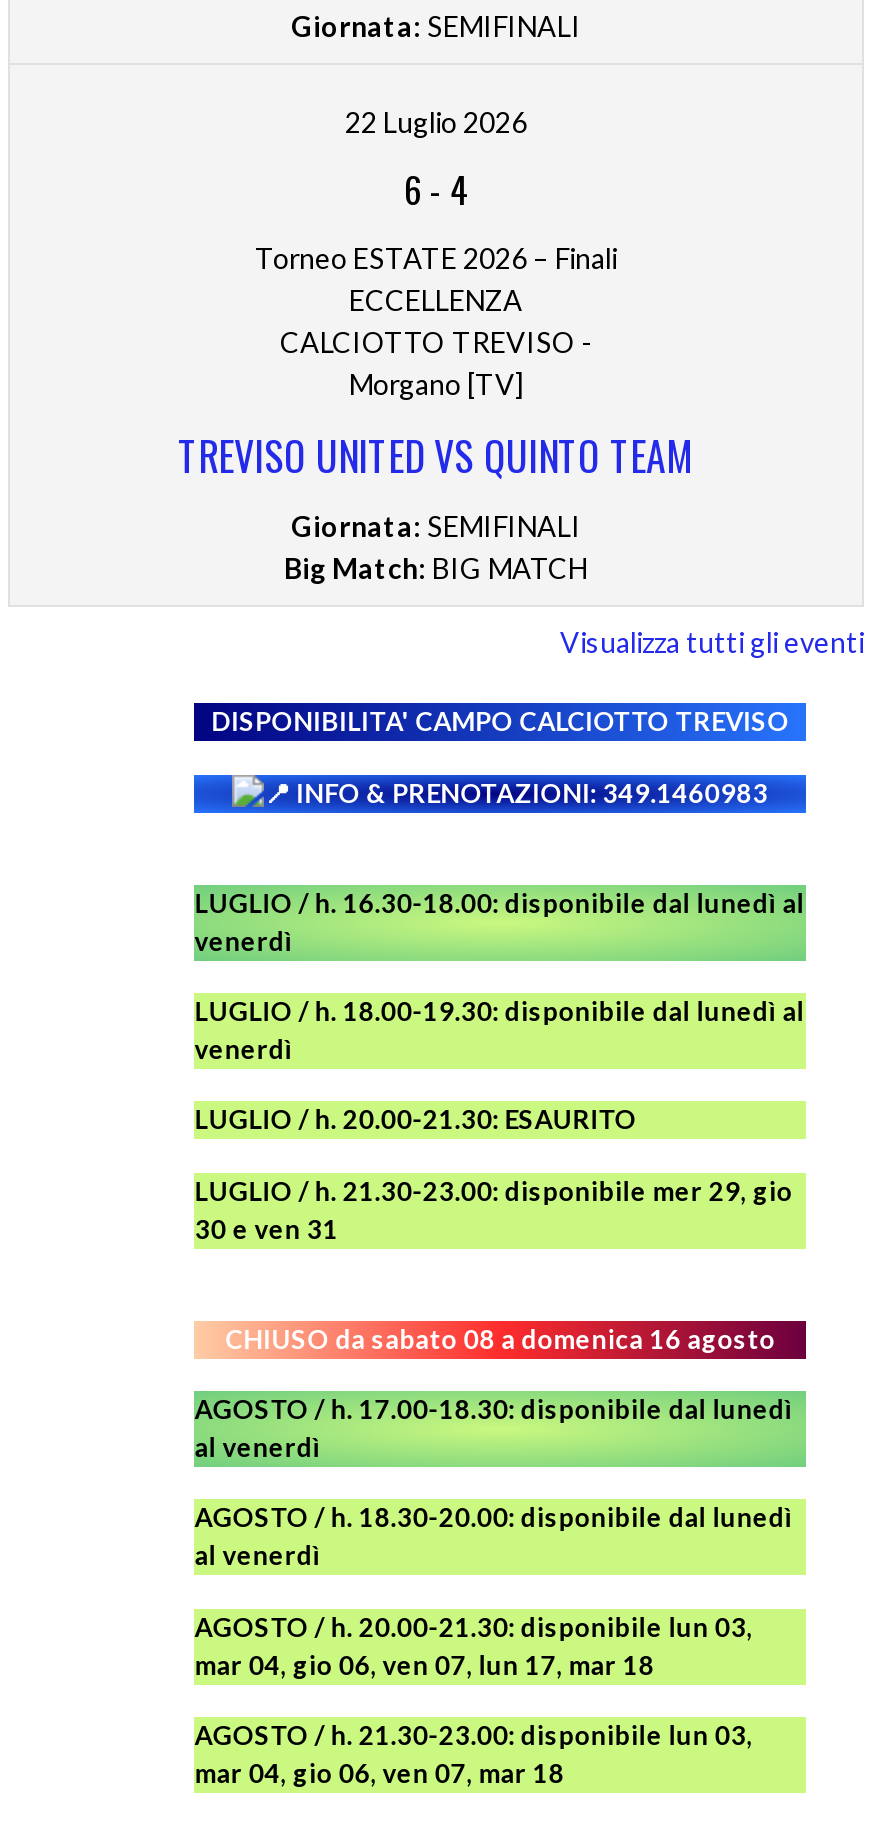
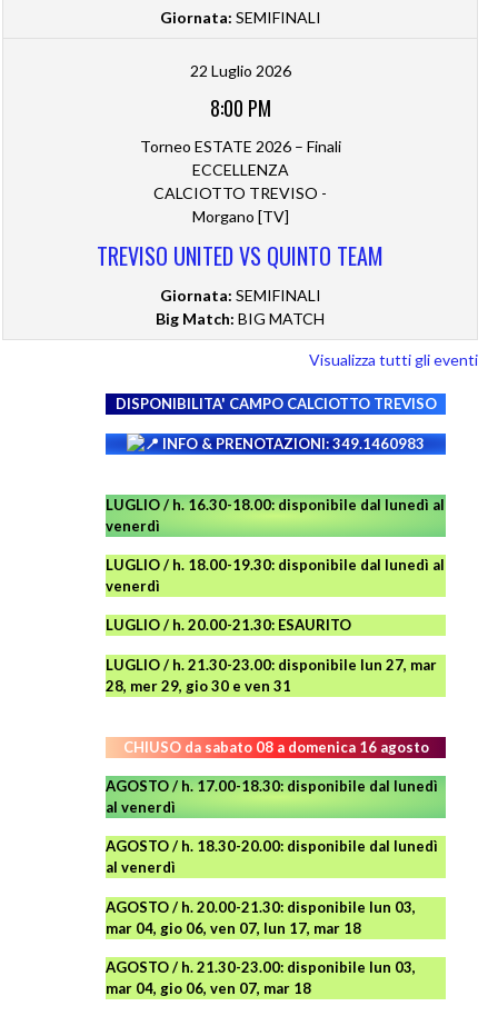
[404,163,468,215] 6 - 4 -> [210,94,271,122] 8:00 PM
[195,1174,793,1244] LUGLIO / h. 21.30-23.00: disponibile mer 29, gio | 30 e ven 31 -> [106,655,437,694] LUGLIO / h. 21.30-23.00: disponibile lun 27, mar | 28, mer 29, gio 30 e ven 31

